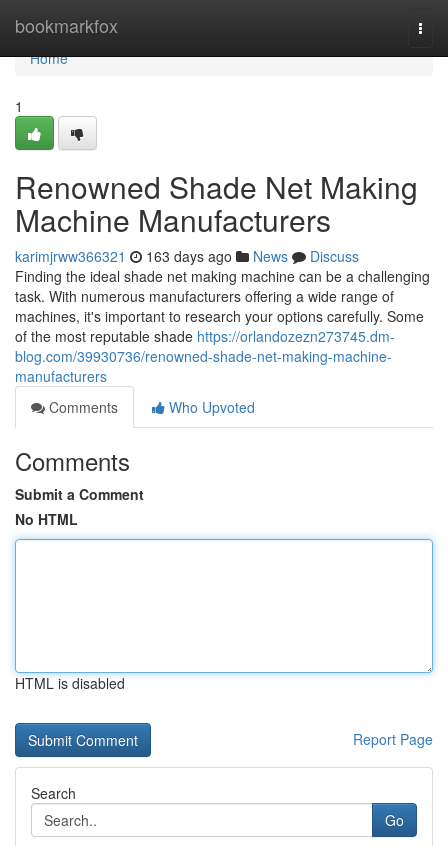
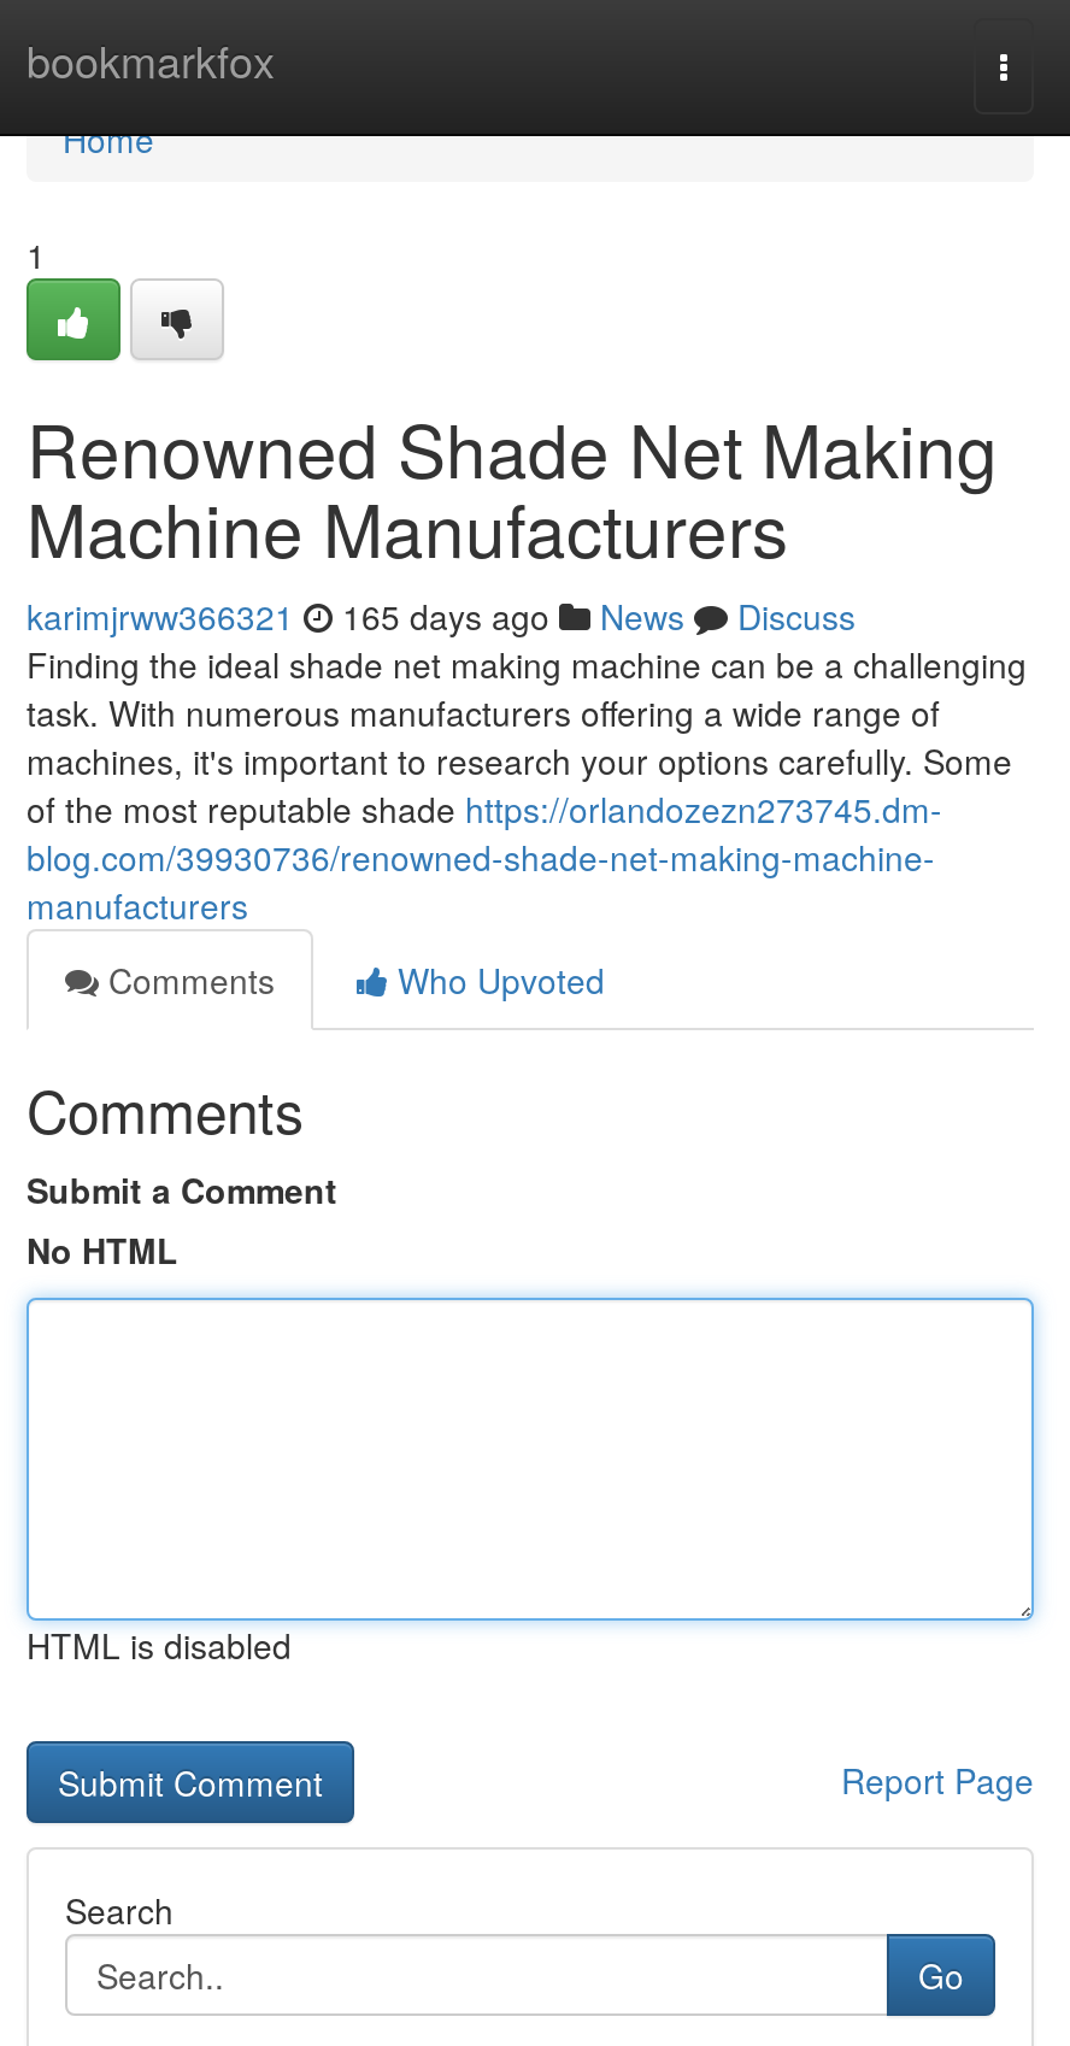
[15,246,359,266] karimjrww366321 163 days ago News Discuss -> [27,592,856,640] karimjrww366321 165 days ago News Discuss

